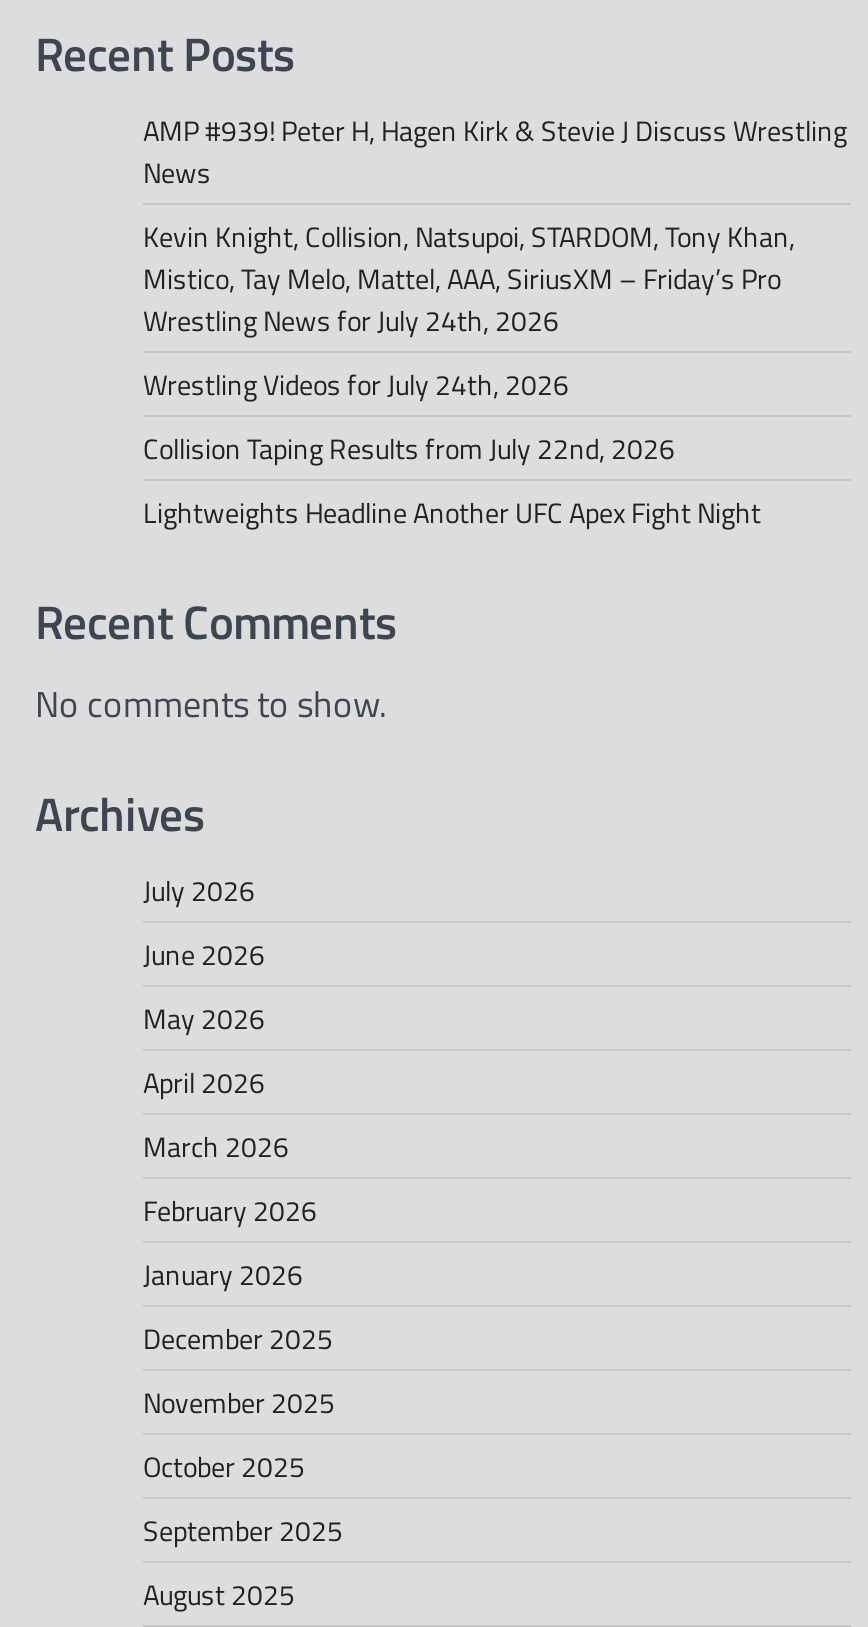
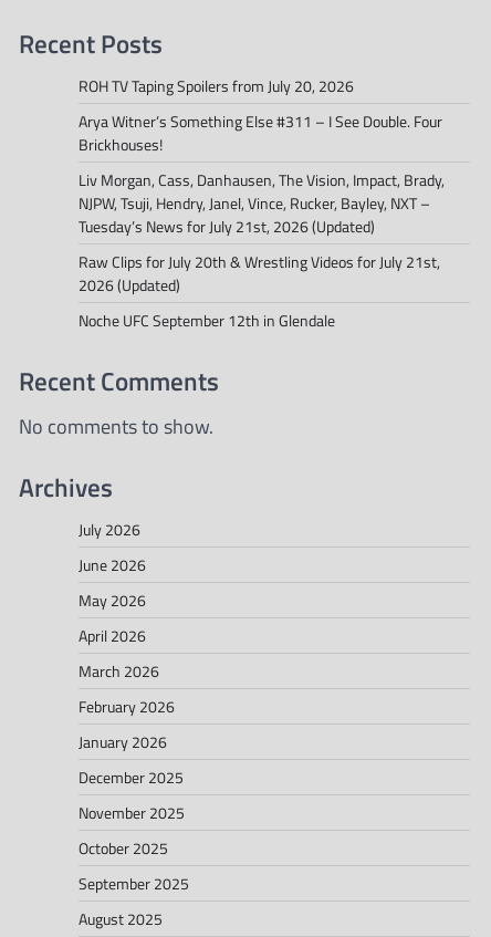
[143,109,847,193] AMP #939! Peter H, Hagen Kirk & Stevie J Discuss Wrestling | News -> [79,74,354,98] ROH TV Taping Spoilers from July 20, 2026
[143,215,795,341] Kevin Knight, Collision, Natsupoi, STARDOM, Tony Khan, | Mistico, Tay Melo, Mattel, AAA, SiriusXM – Friday’s Pro | Wrestling News for July 24th, 2026 -> [79,110,442,156] Arya Witner’s Something Else #311 – I See Double. Four | Brickhouses!
[143,363,569,405] Wrestling Videos for July 24th, 2026 -> [79,168,445,238] Liv Morgan, Cass, Danhausen, The Vision, Impact, Brady, | NJPW, Tsuji, Hendry, Janel, Vince, Rucker, Bayley, NXT – | Tuesday’s News for July 21st, 2026 (Updated)
[143,427,675,469] Collision Taping Results from July 22nd, 2026 -> [79,250,440,297] Raw Clips for July 20th & Wrestling Videos for July 21st, | 2026 (Updated)
[143,491,761,533] Lightweights Headline Another UFC Apex Fight Night -> [79,309,335,332] Noche UFC September 12th in Glendale

